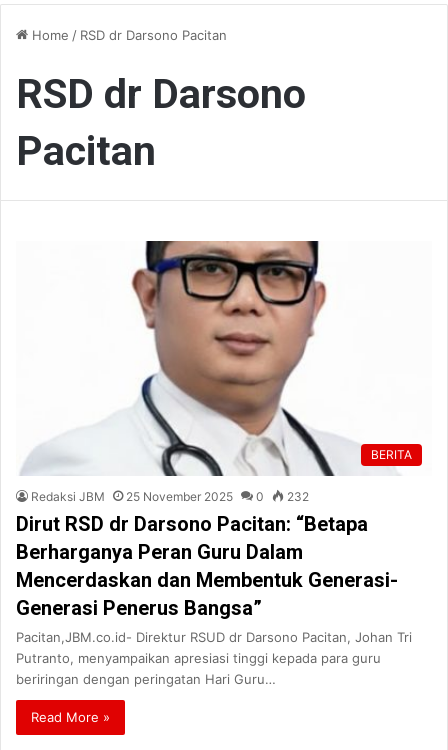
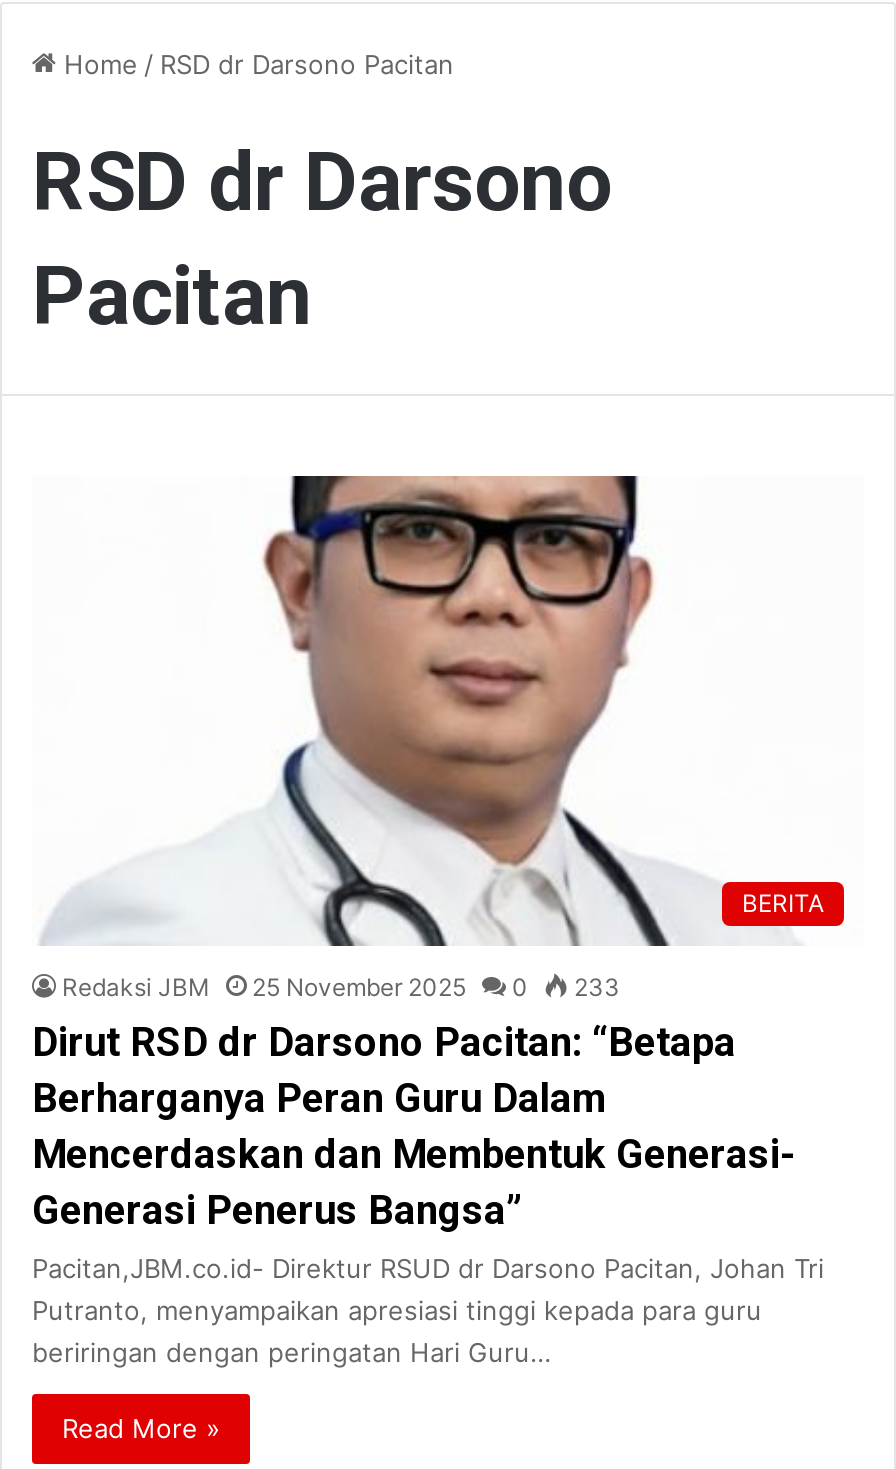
[31,489,309,504] Redaksi JBM 25 November 2025 0 232 -> [62,972,620,1002] Redaksi JBM 25 November 2025 0 233

